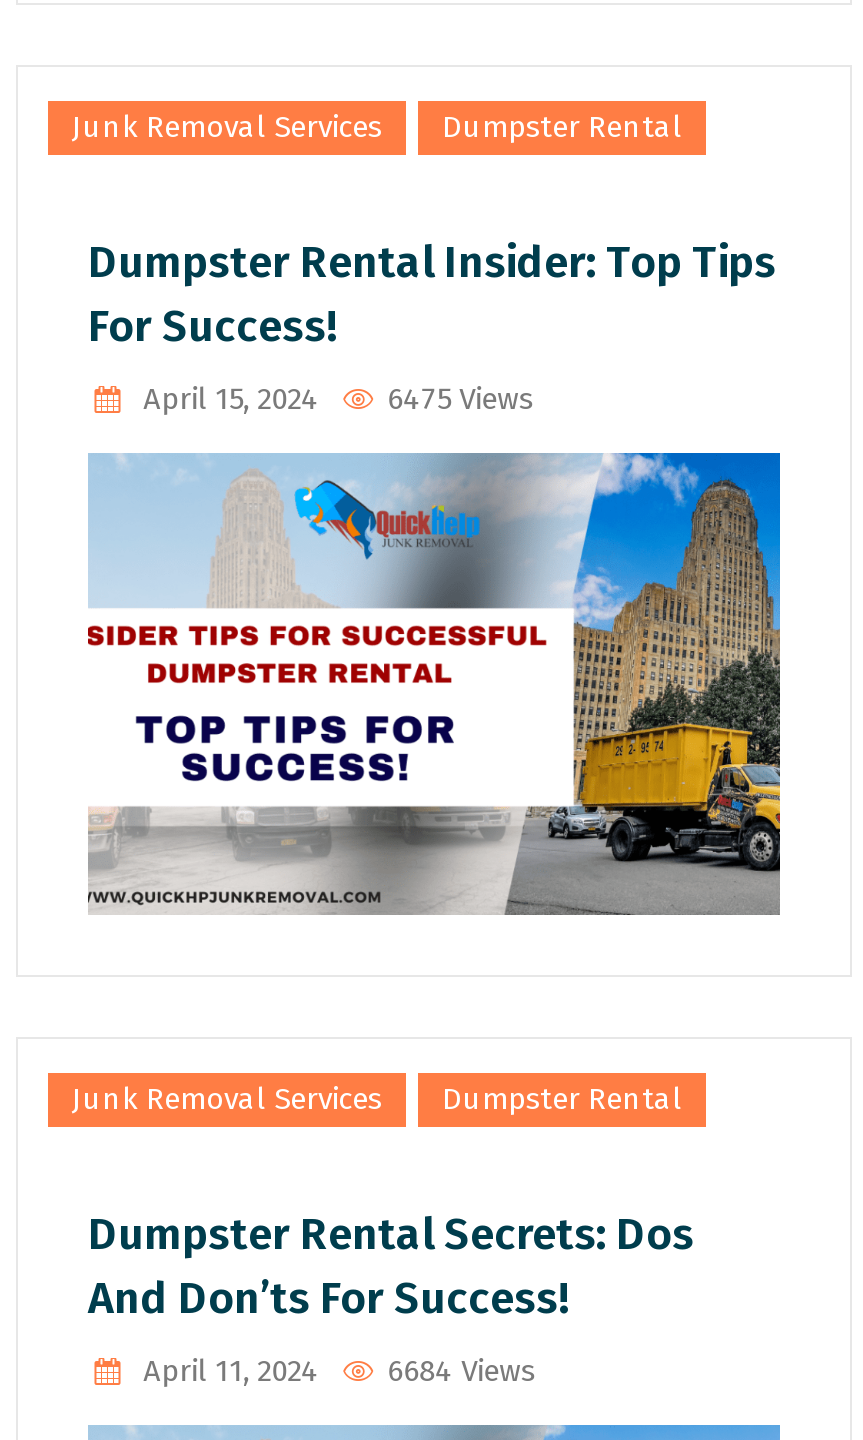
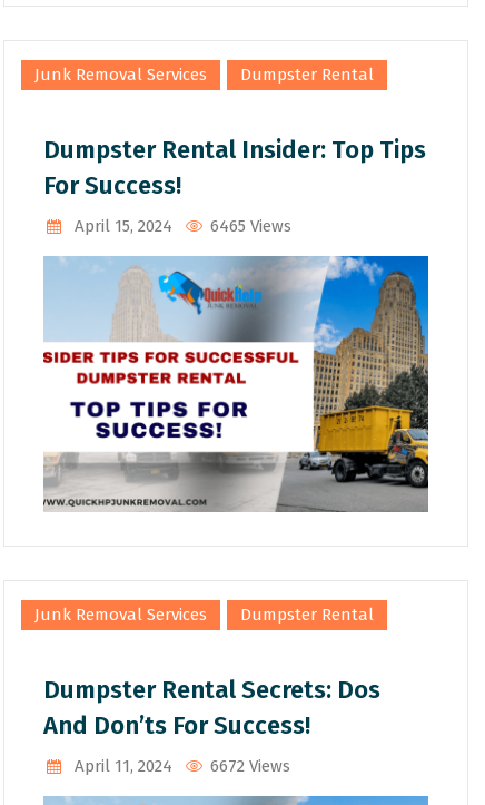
[143,381,533,417] April 15, 2024 6475 Views -> [74,216,291,236] April 15, 2024 6465 Views
[143,1352,535,1388] April 11, 2024 6684 Views -> [74,756,290,776] April 11, 2024 6672 Views

